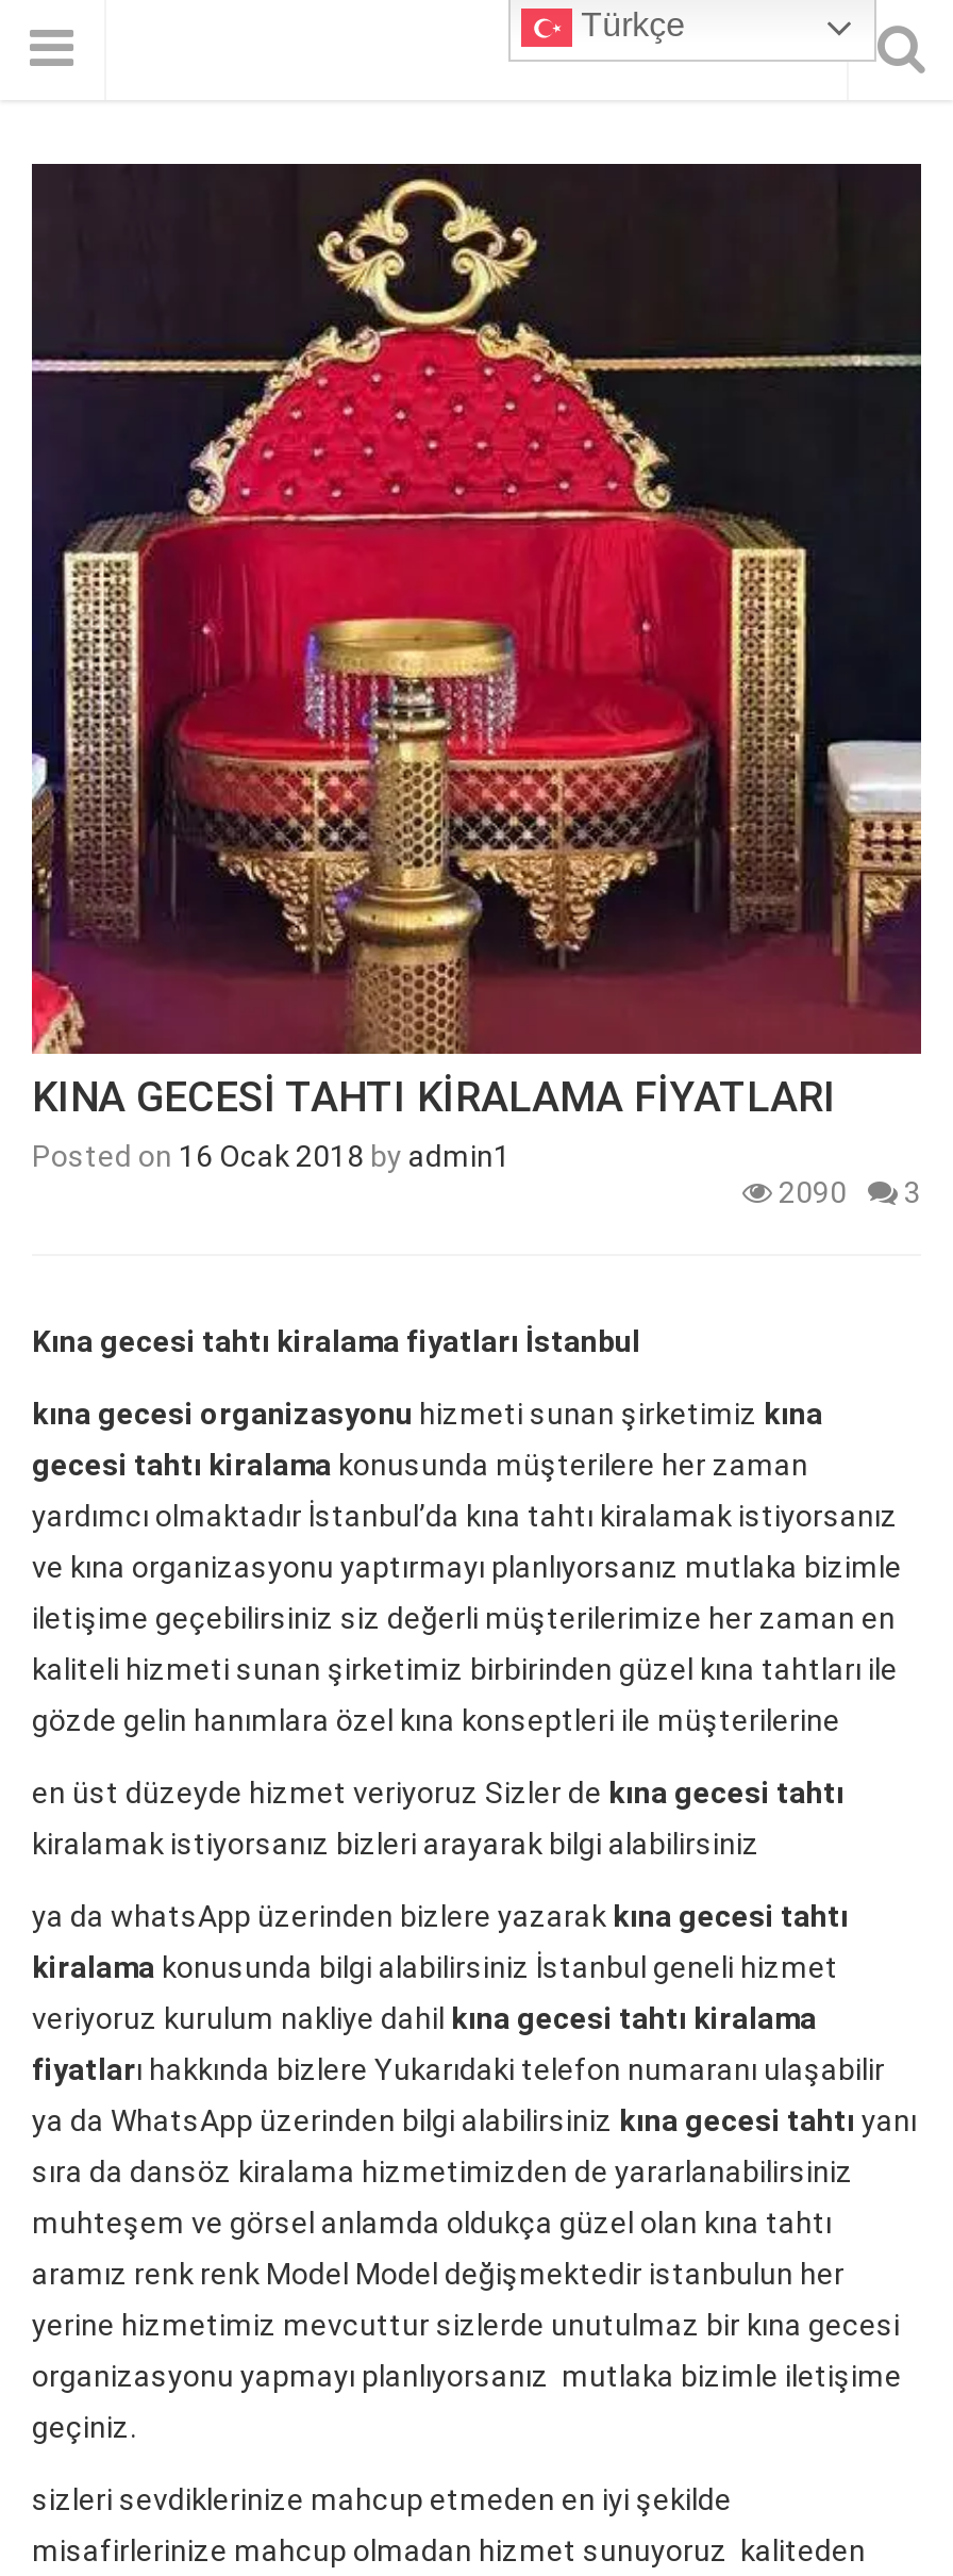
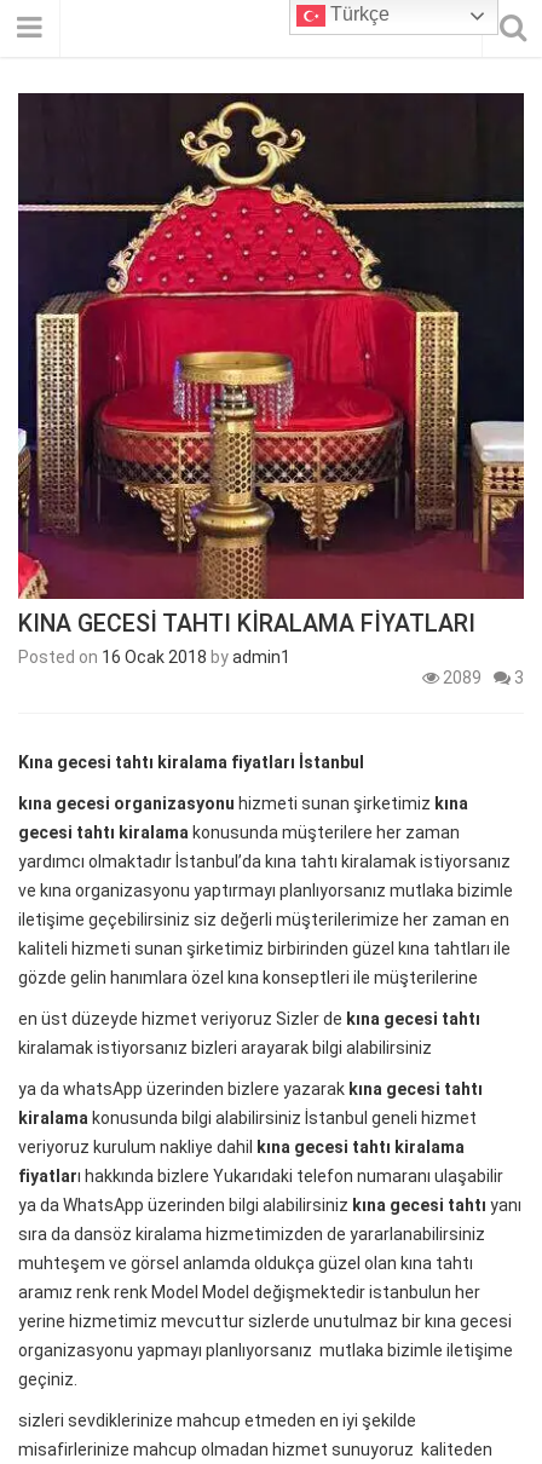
[772,1175,921,1209] 2090 3 -> [439,668,524,687] 2089 3

